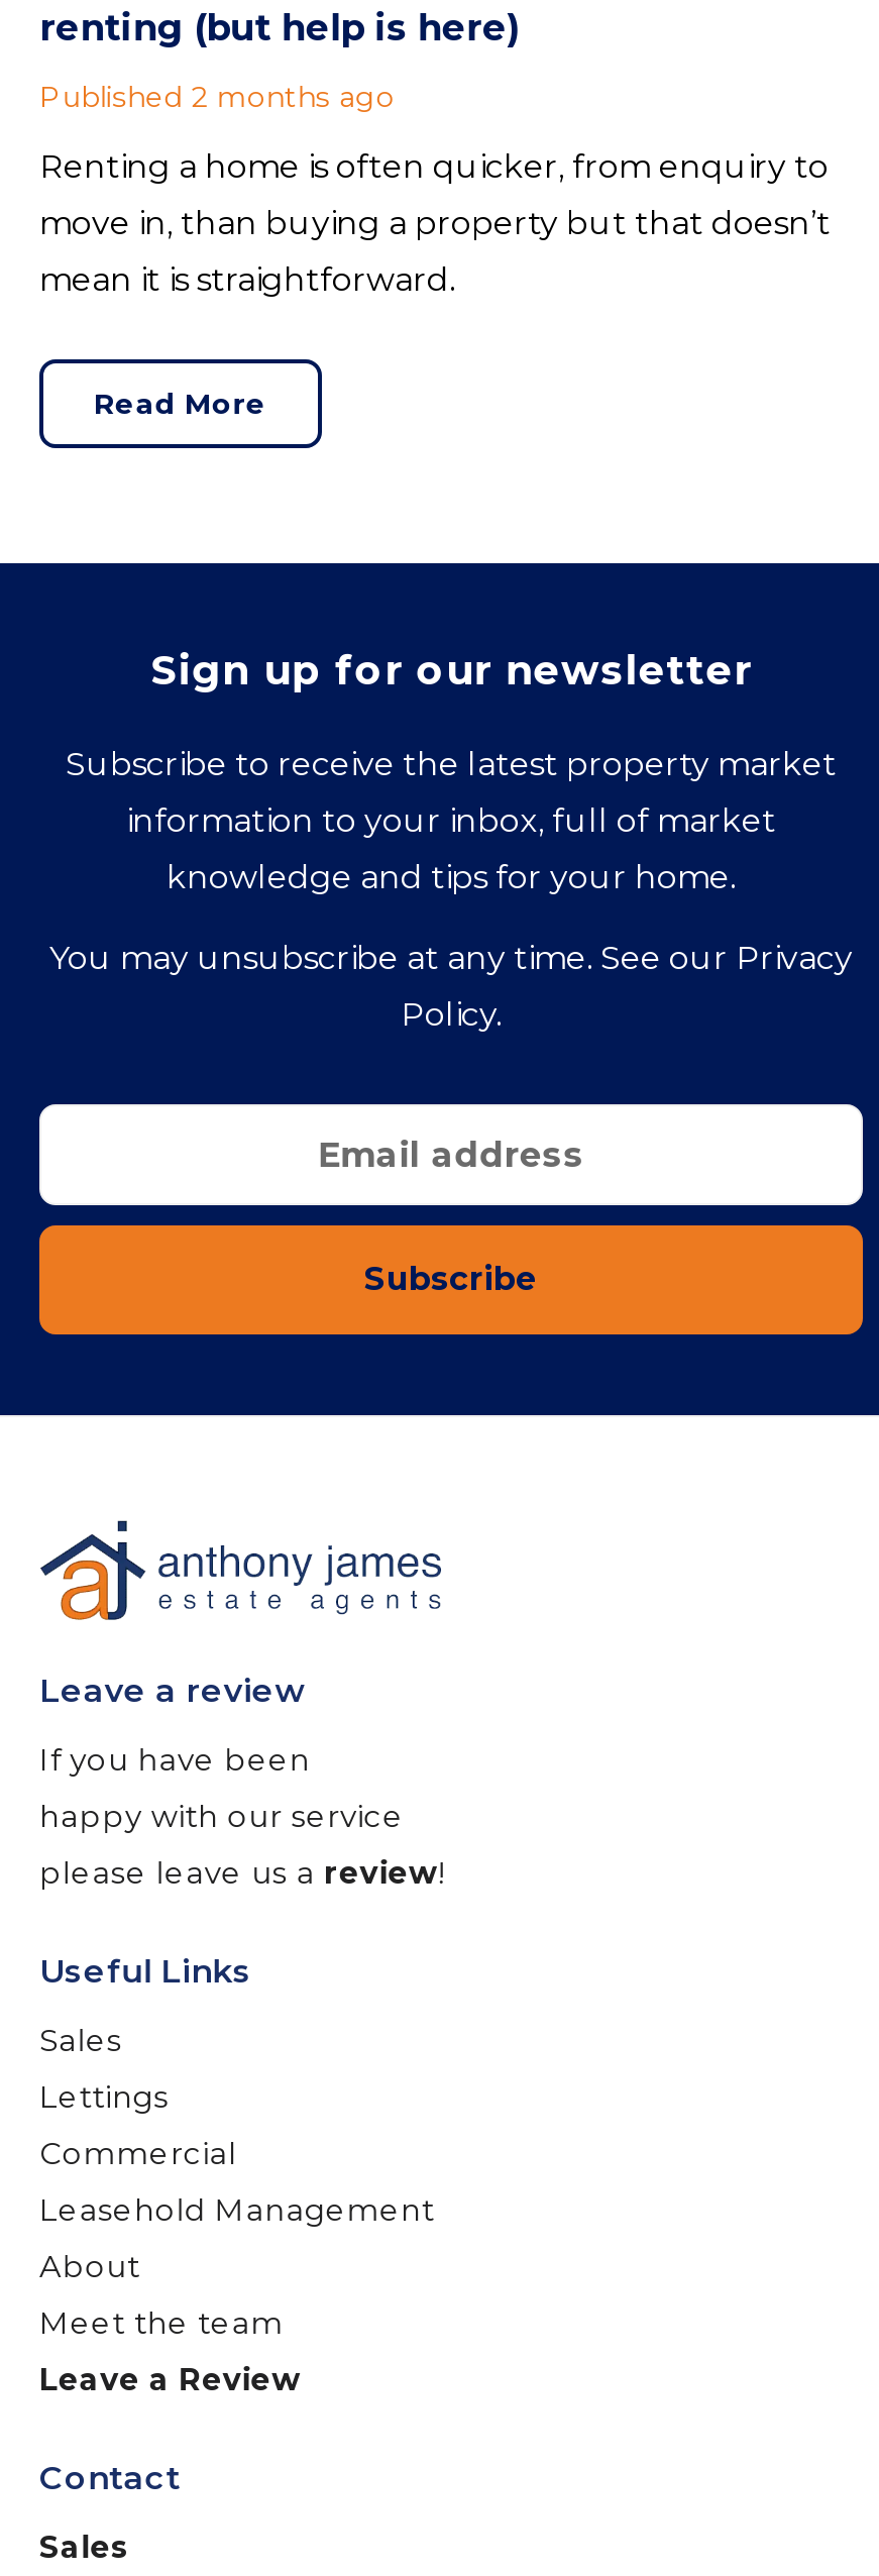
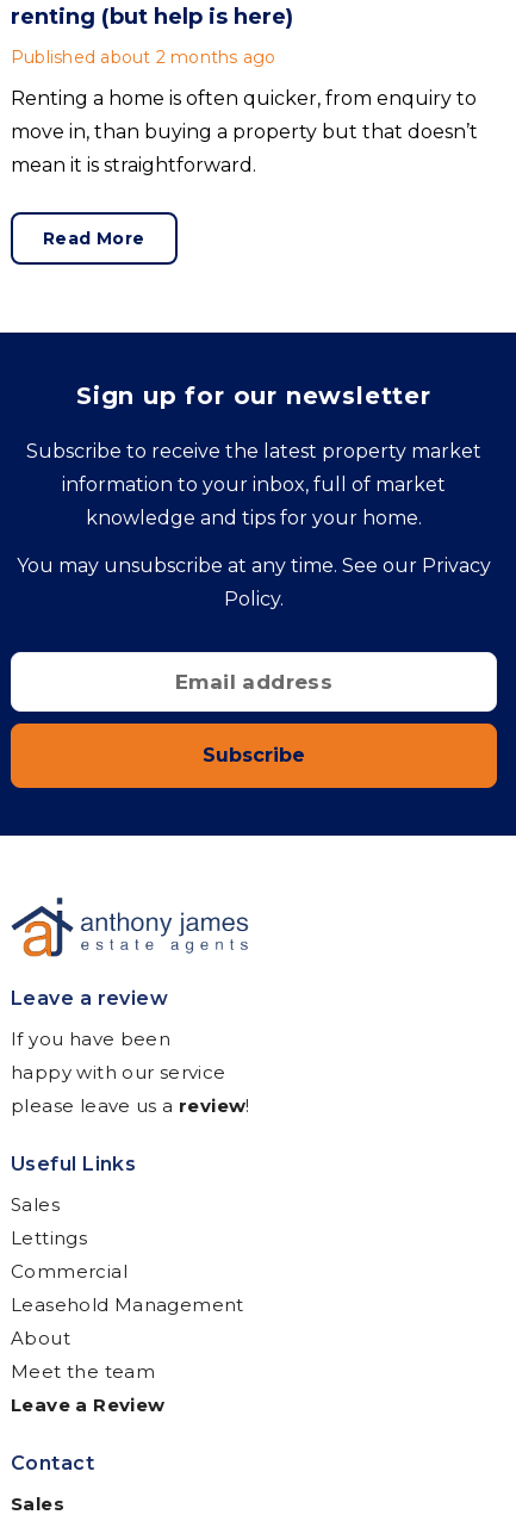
[39,78,395,115] Published 2 months ago -> [11,46,276,68] Published about 2 months ago

